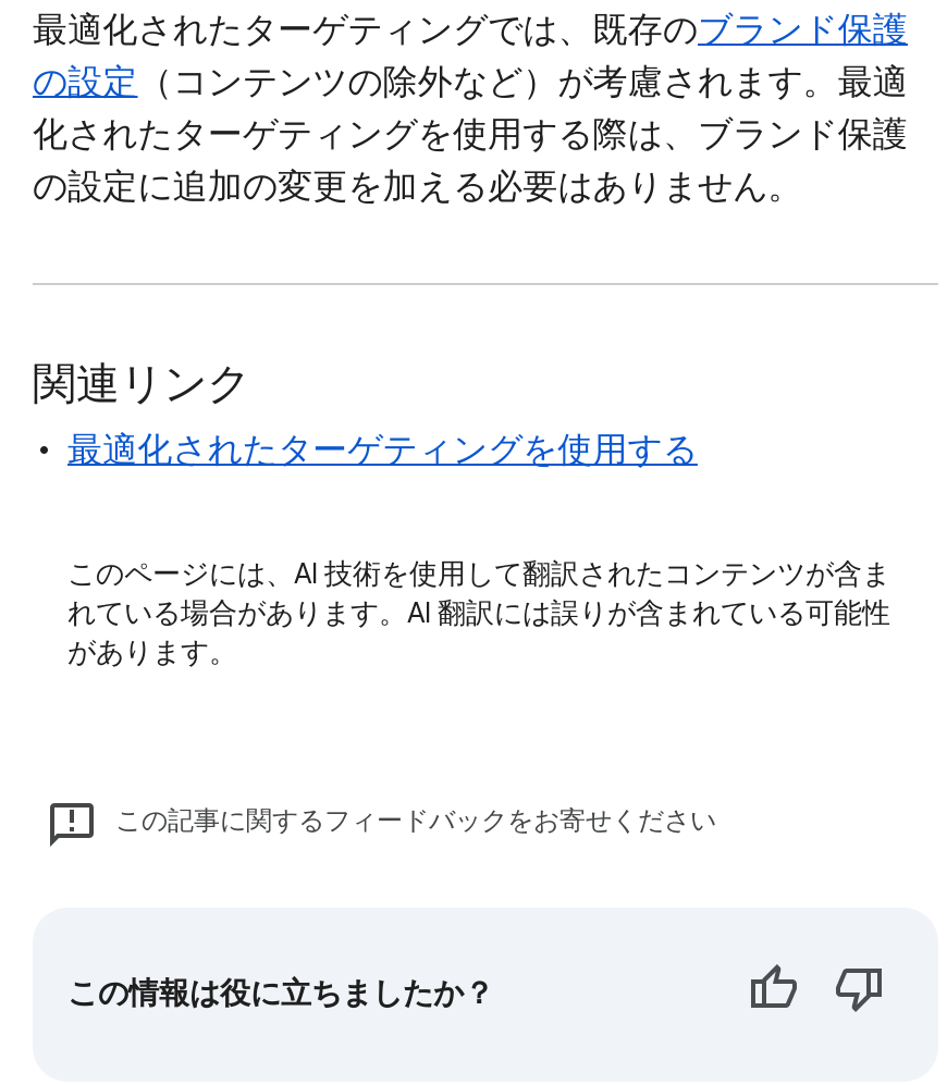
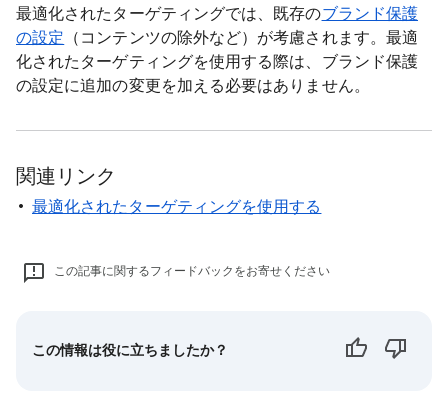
[67,555,890,670] このページには、AI 技術を使用して翻訳されたコンテンツが含ま | れている場合があります。AI 翻訳には誤りが含まれている可能性 | があります。 -> none

